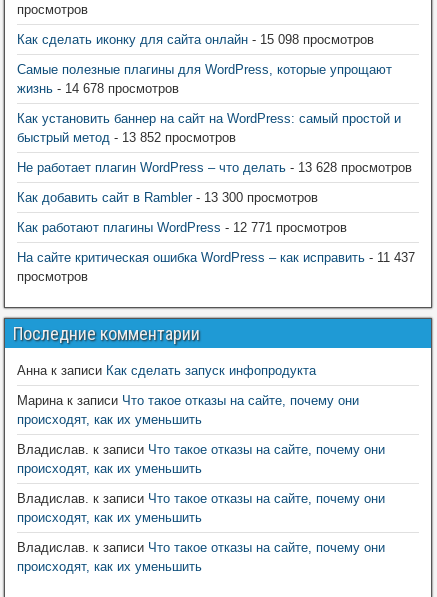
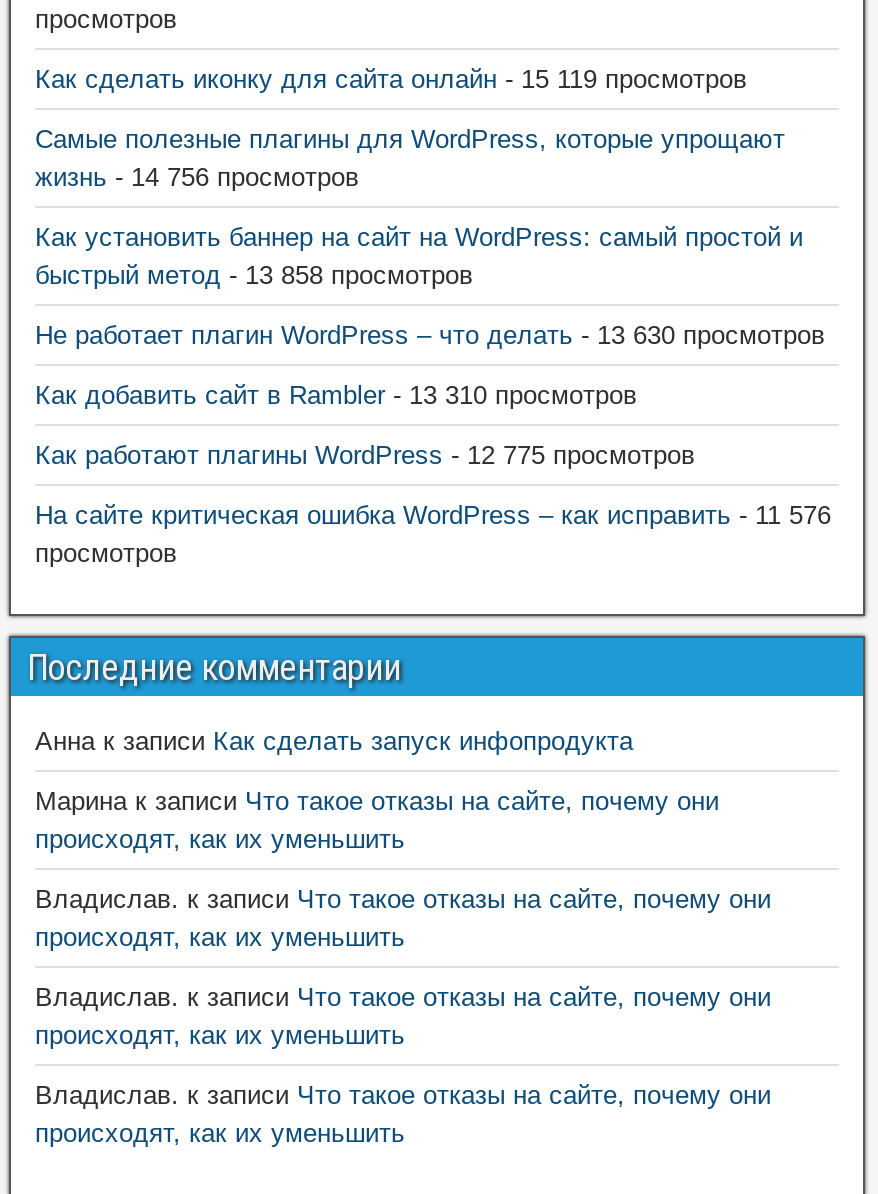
[17,32,374,47] Как сделать иконку для сайта онлайн - 15 098 просмотров -> [35,64,747,94] Как сделать иконку для сайта онлайн - 15 119 просмотров
[17,81,179,96] жизнь - 14 678 просмотров -> [35,162,359,192] жизнь - 14 756 просмотров
[17,130,236,145] быстрый метод - 13 852 просмотров -> [35,260,473,290] быстрый метод - 13 858 просмотров
[17,160,412,175] Не работает плагин WordPress – что делать - 13 628 просмотров -> [35,320,825,350] Не работает плагин WordPress – что делать - 13 630 просмотров
[17,190,318,205] Как добавить сайт в Rambler - 13 300 просмотров -> [35,380,637,410] Как добавить сайт в Rambler - 13 310 просмотров
[17,220,347,235] Как работают плагины WordPress - 12 771 просмотров -> [35,440,695,470] Как работают плагины WordPress - 12 775 просмотров
[17,250,415,265] На сайте критическая ошибка WordPress – как исправить - 11 437 -> [35,500,831,530] На сайте критическая ошибка WordPress – как исправить - 11 576

